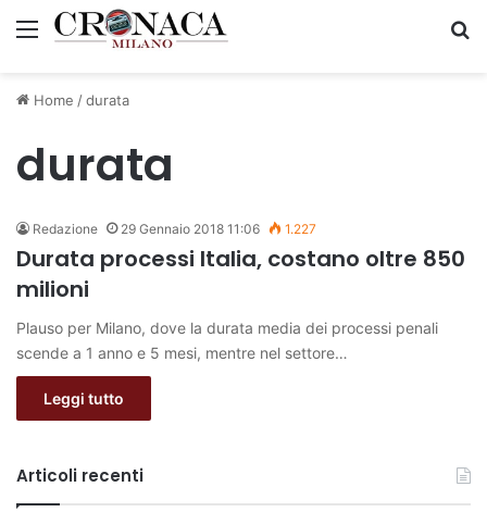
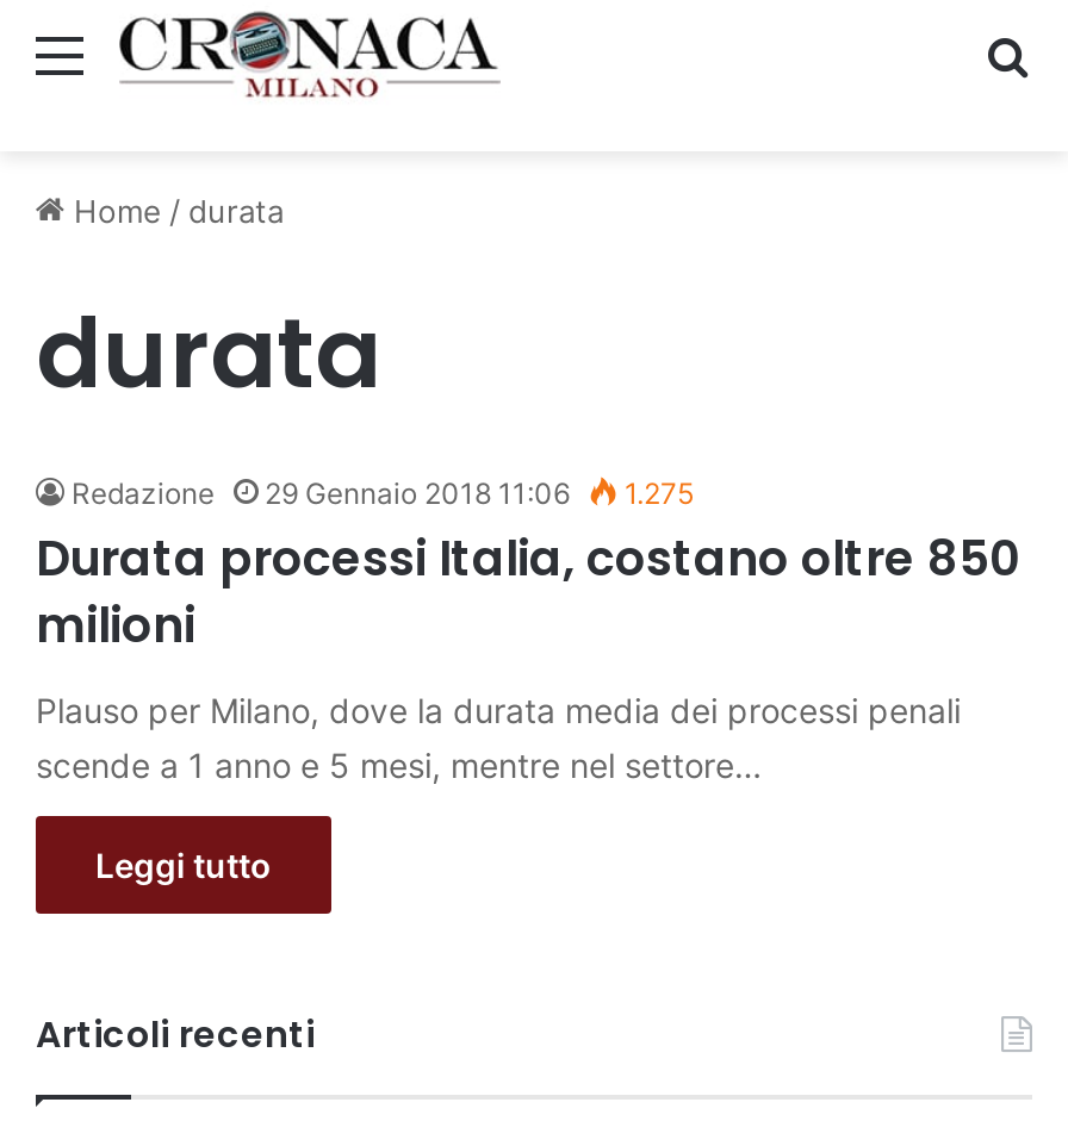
[33,221,316,237] Redazione 29 Gennaio 2018 11:06 1.227 -> [72,475,694,511] Redazione 29 Gennaio 2018 11:06 1.275

